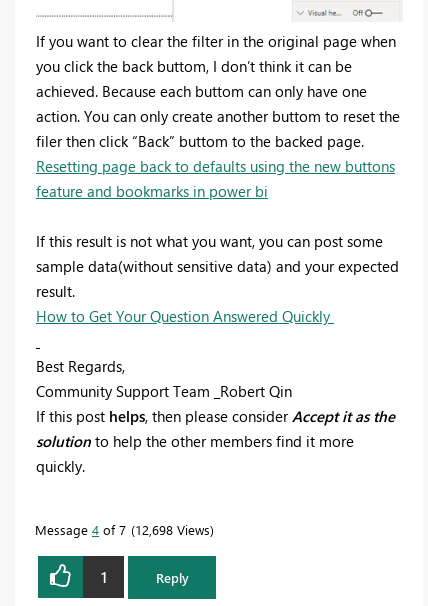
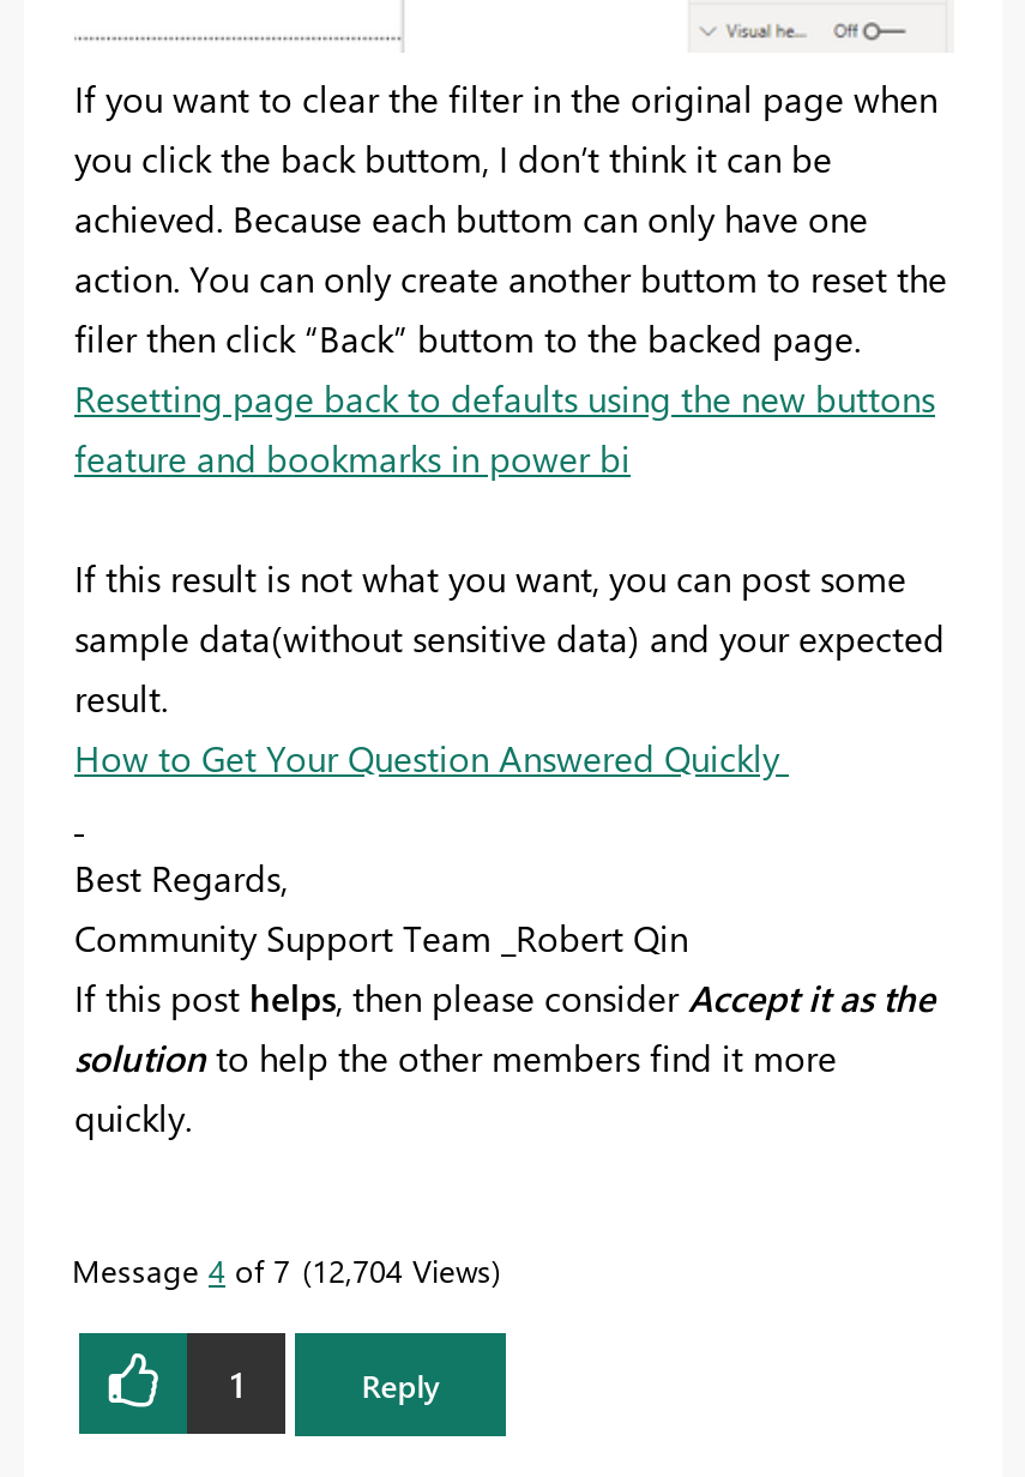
[35,521,210,538] Message 4 of 7 12,698 Views -> [72,1250,492,1291] Message 4 of 7 12,704 Views

